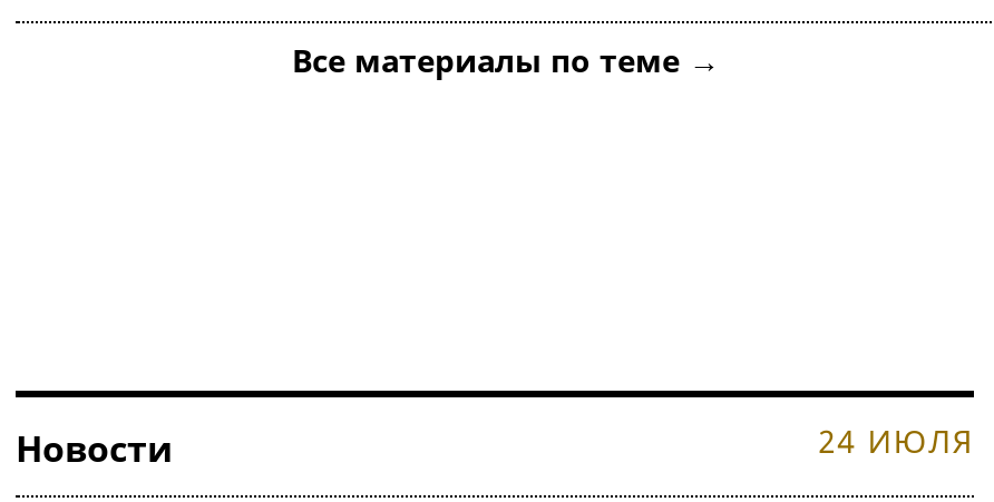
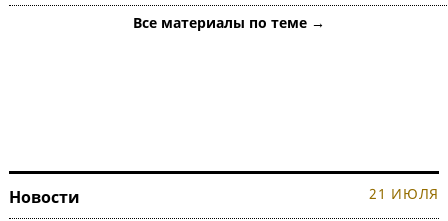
[818,419,974,461] 24 ИЮЛЯ -> [369,184,439,203] 21 ИЮЛЯ

